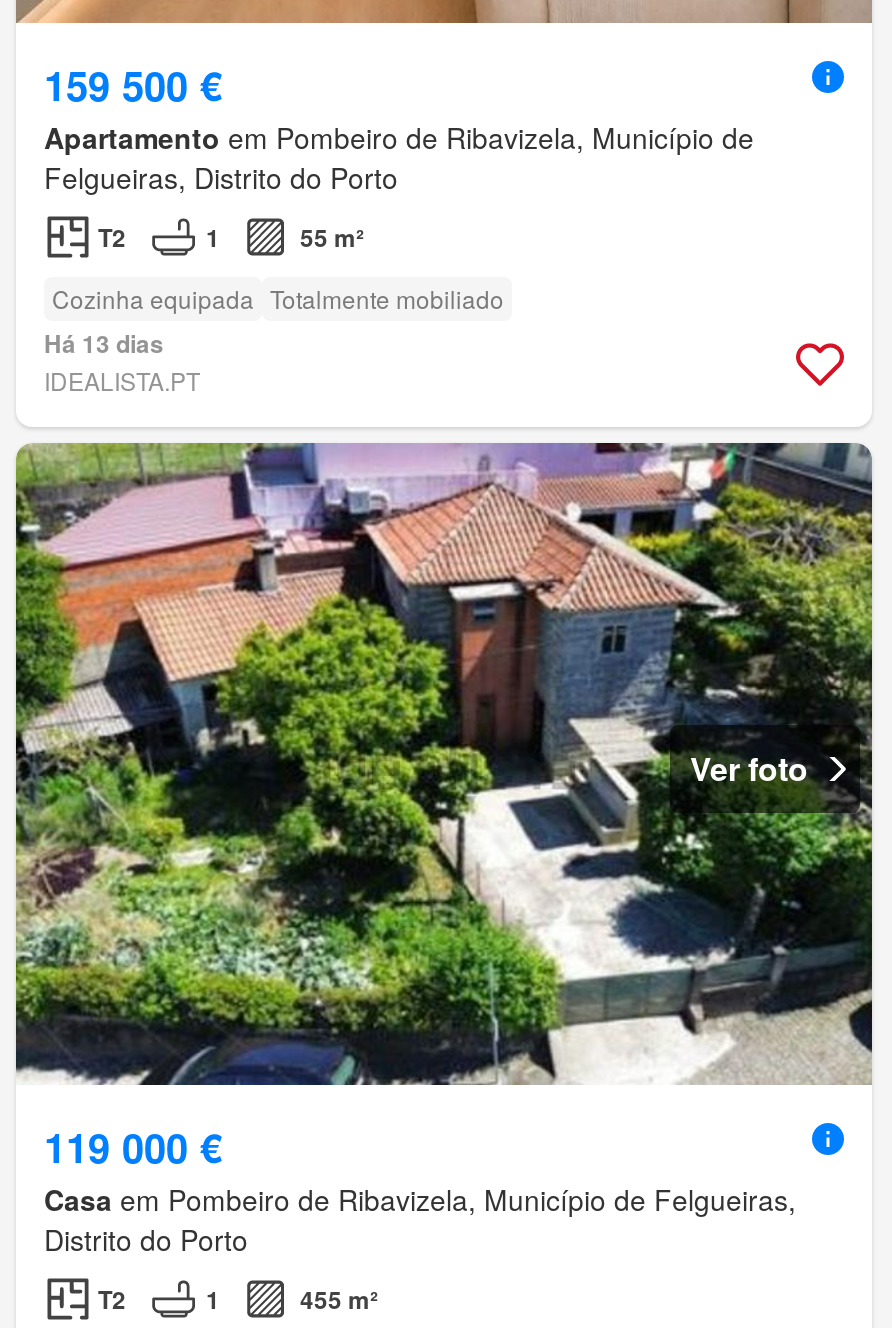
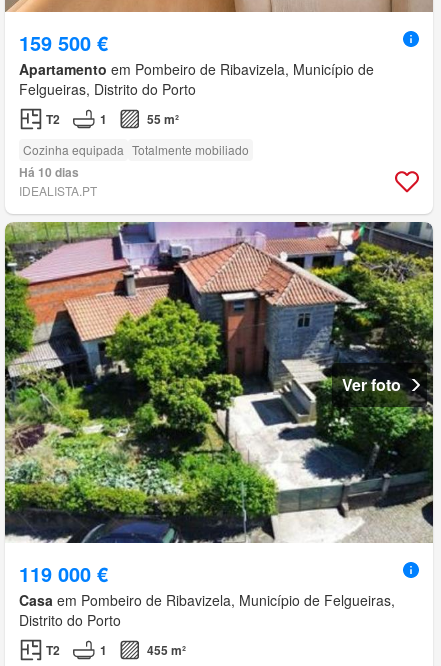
[44,326,164,362] Há 13 dias -> [19,163,79,181] Há 10 dias

